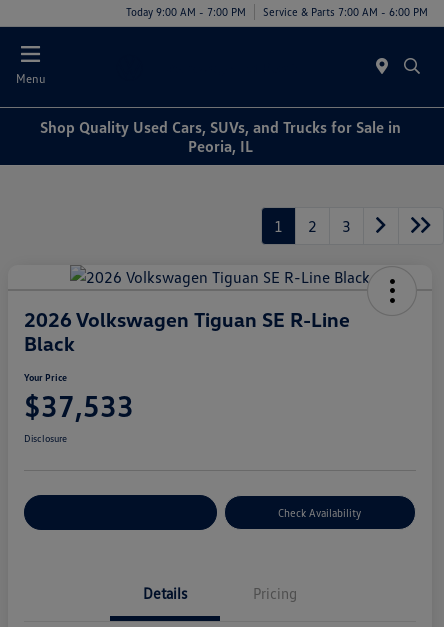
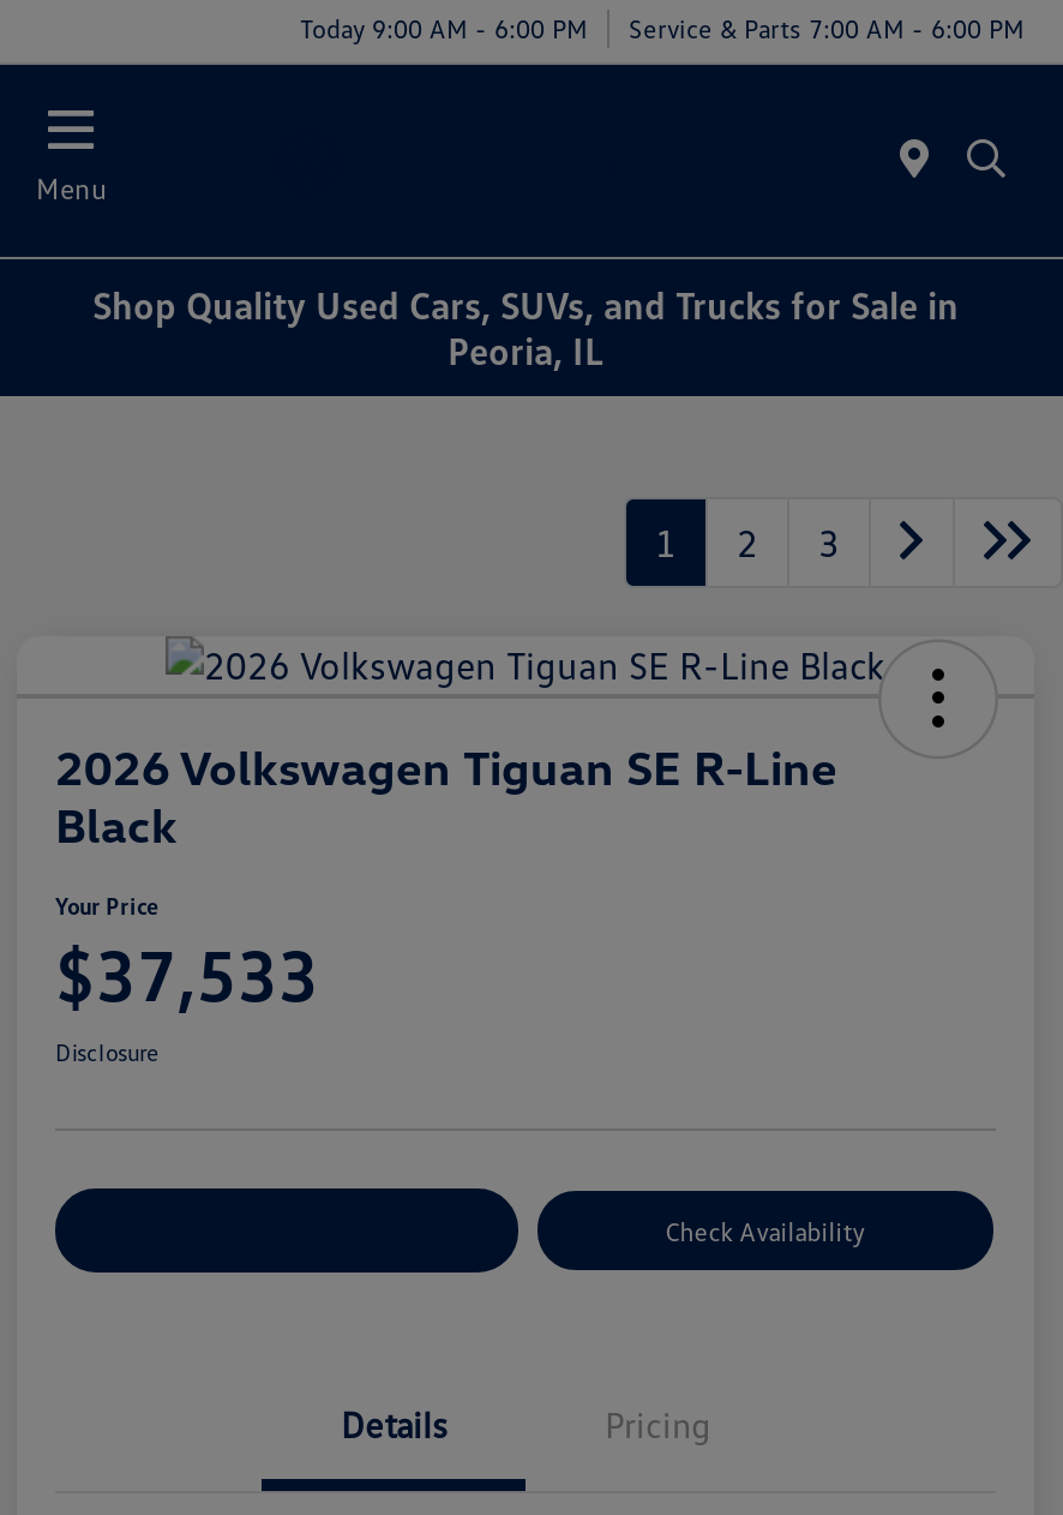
[126,4,428,17] Today 9:00 AM - 7:00 PM Service & Parts 7:00 AM - 6:00 PM -> [300,11,1025,42] Today 9:00 AM - 6:00 PM Service & Parts 7:00 AM - 6:00 PM

